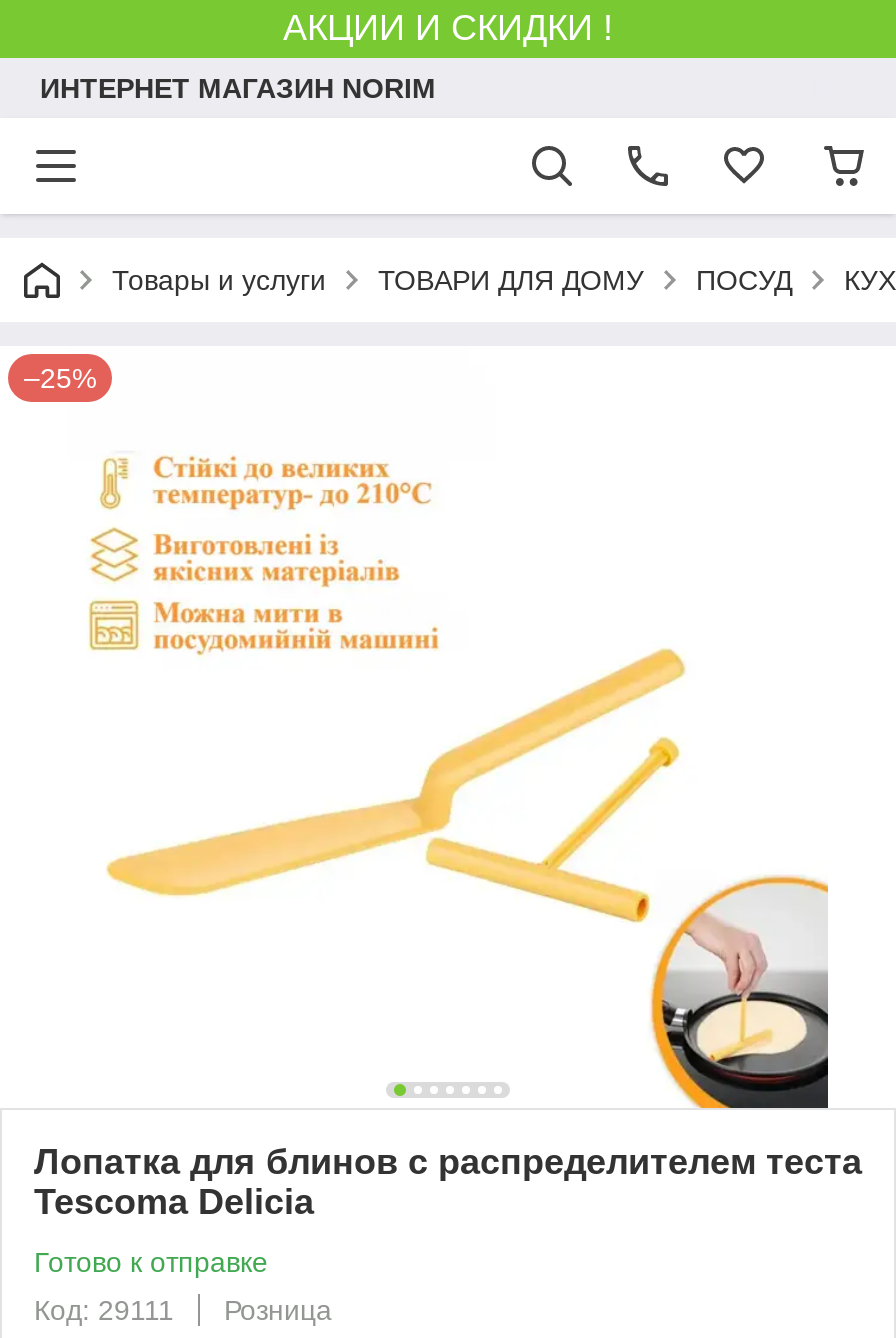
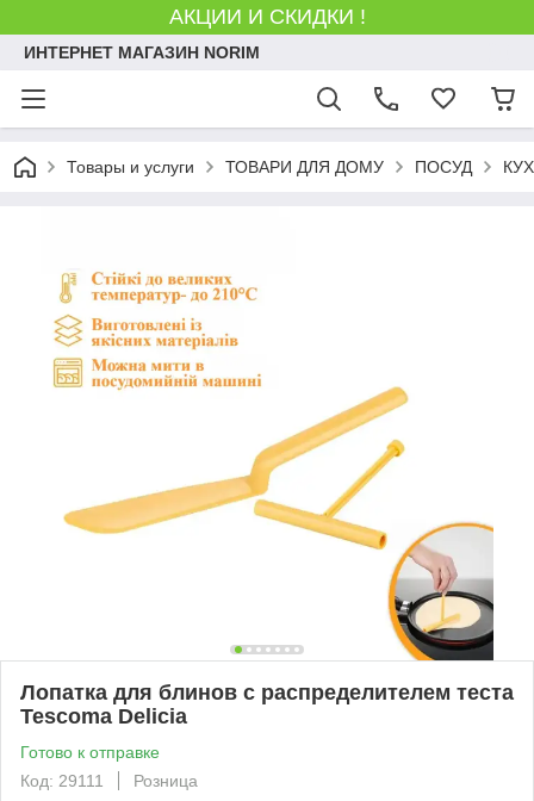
[24,362,96,394] –25% -> none

